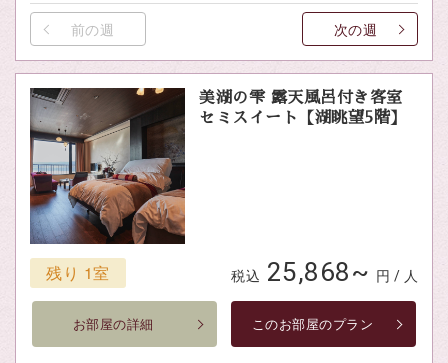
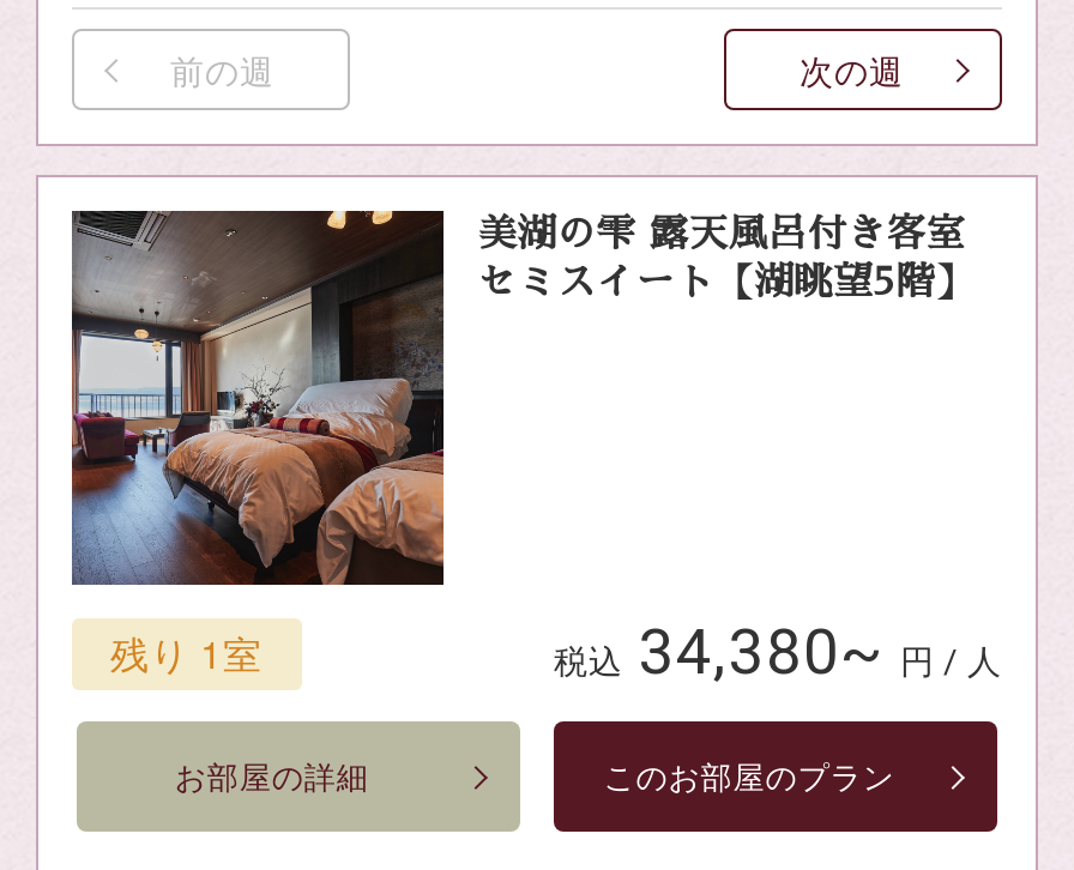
[231,257,418,287] 税込25,868~円 / 人 -> [554,615,1002,687] 税込34,380~円 / 人

